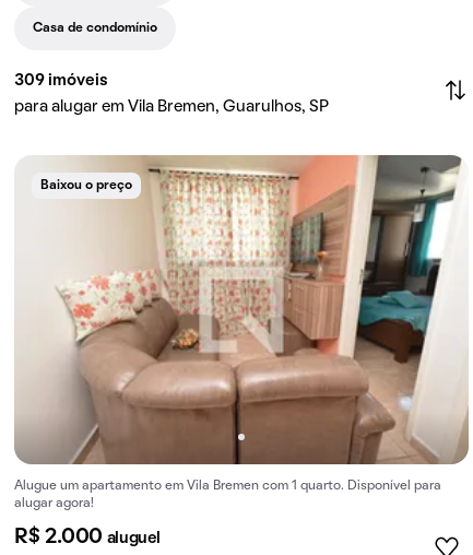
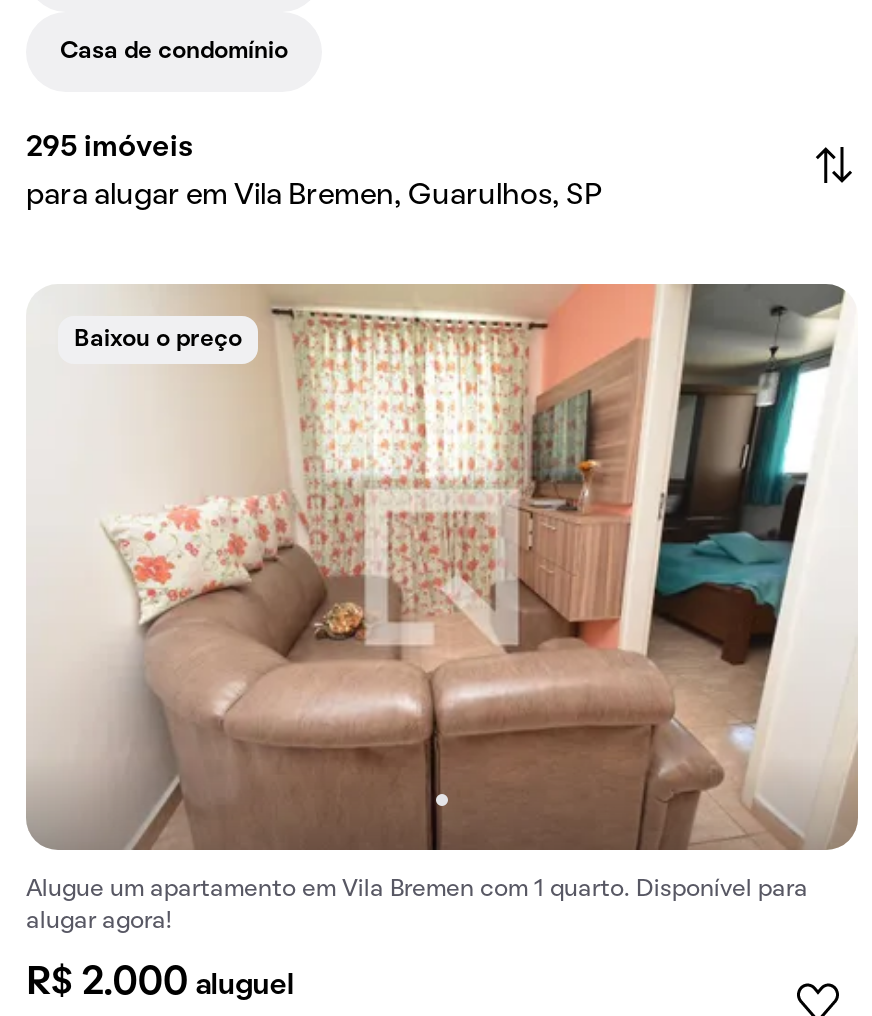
[14,73,108,88] 309 imóveis -> [26,134,194,162] 295 imóveis

